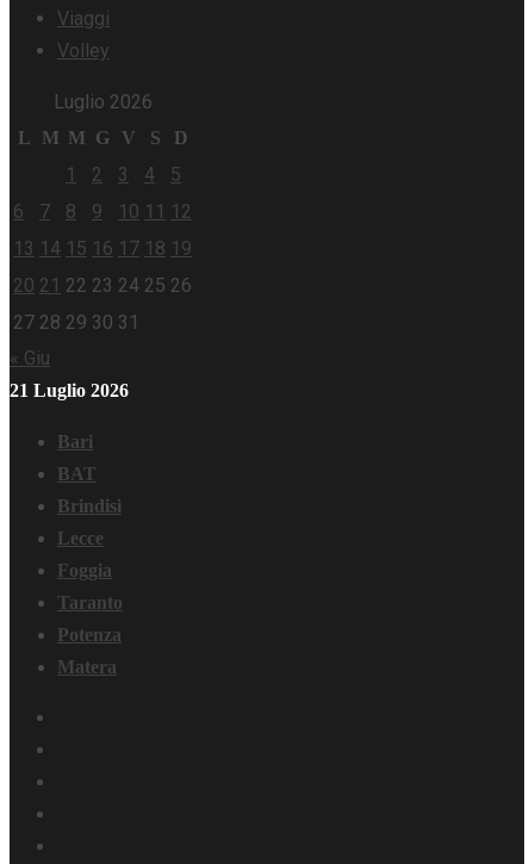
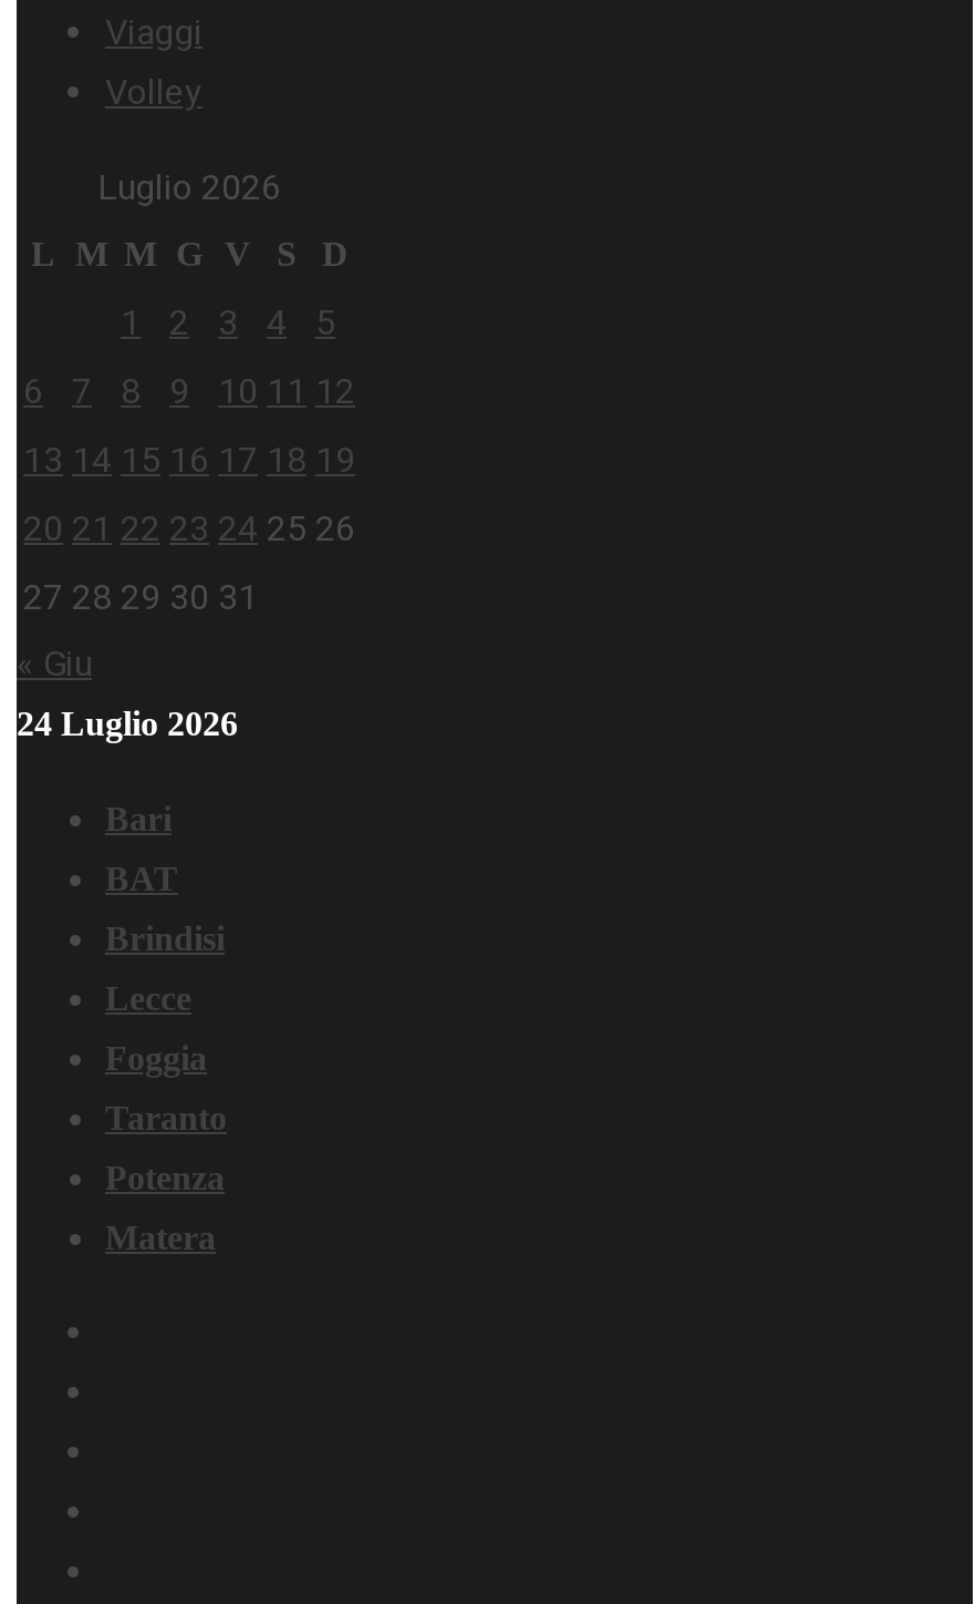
[10,380,129,401] 21 Luglio 2026 -> [17,705,238,743] 24 Luglio 2026

